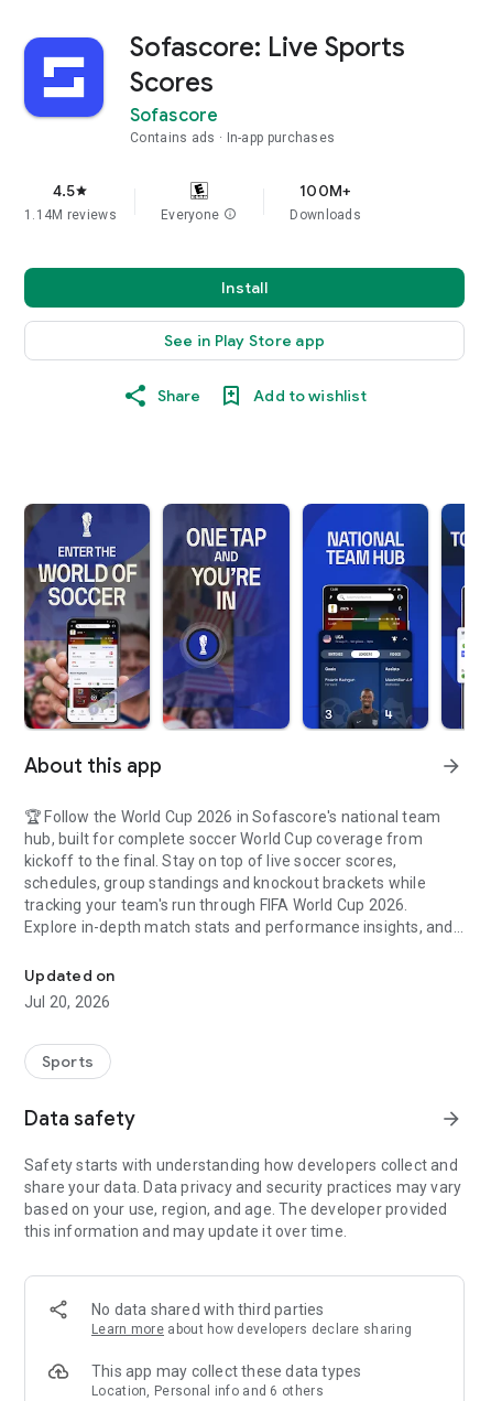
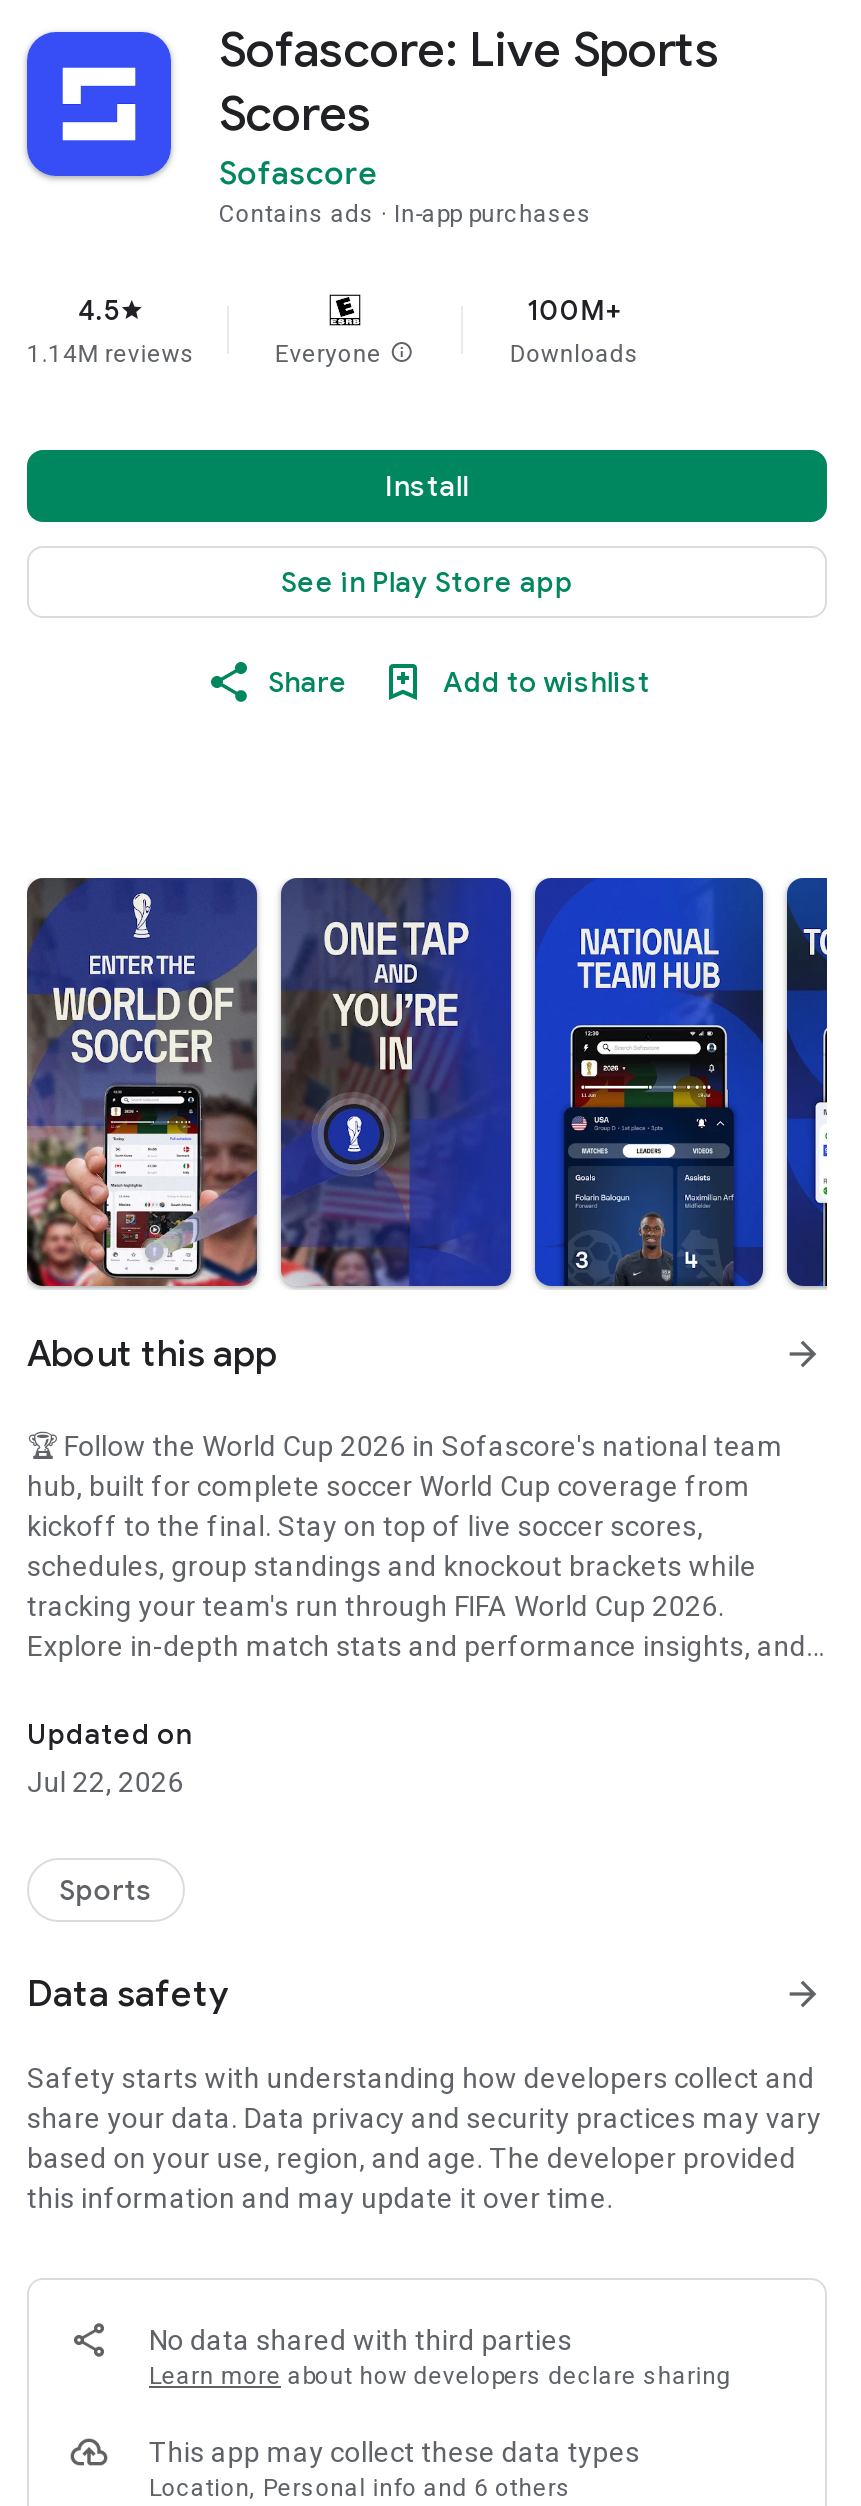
[24,993,111,1011] Jul 20, 2026 -> [27,1766,184,1798] Jul 22, 2026

